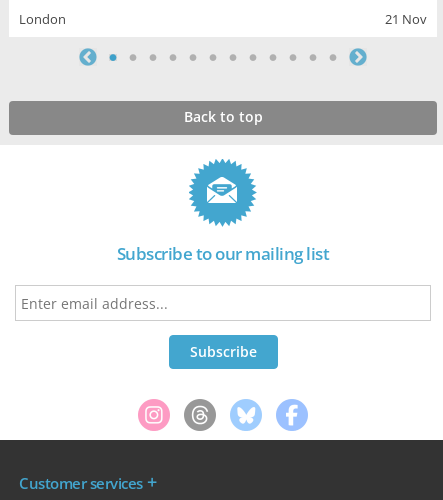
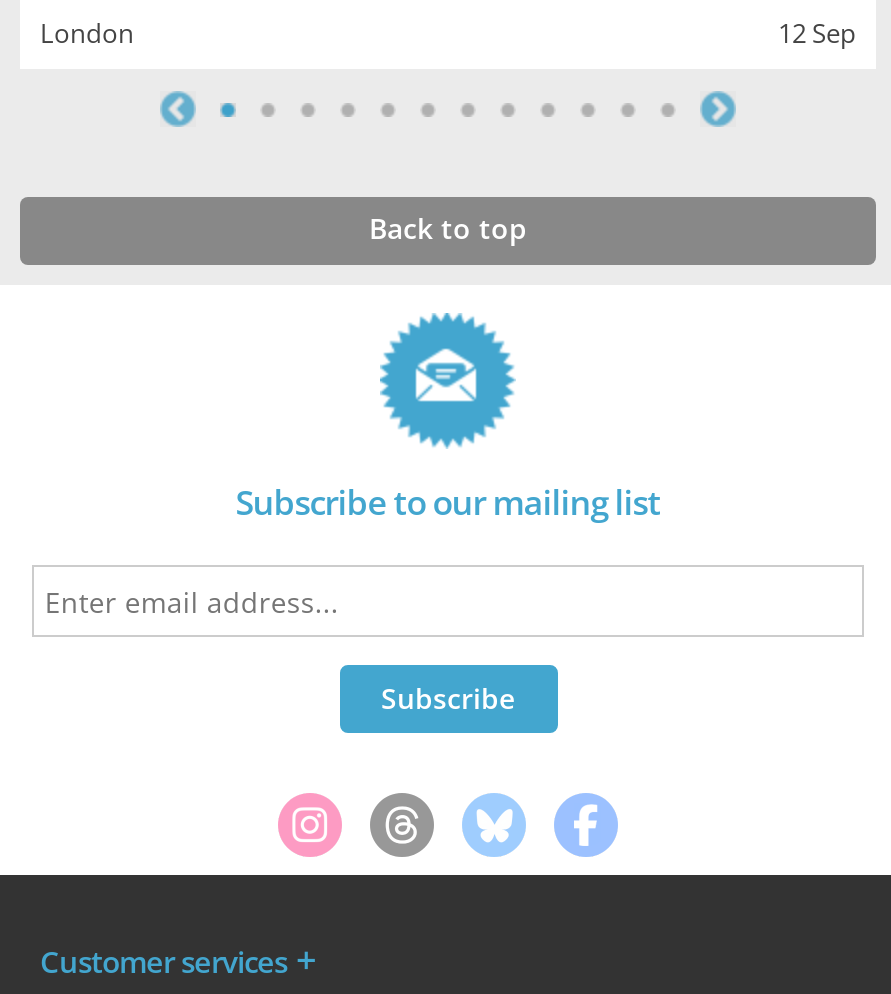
[385,10,427,28] 21 Nov -> [778,16,856,52] 12 Sep

